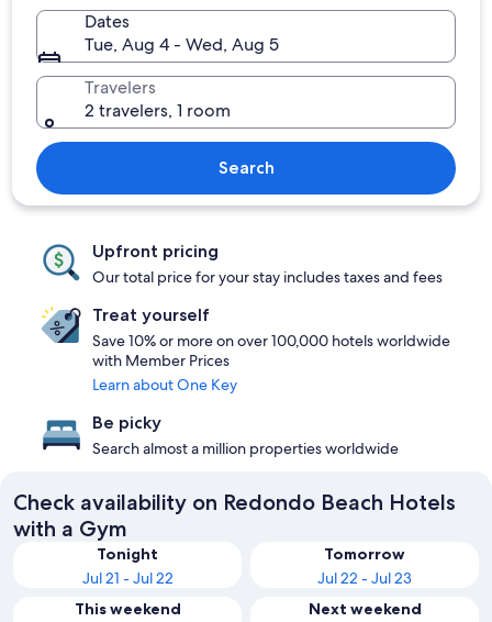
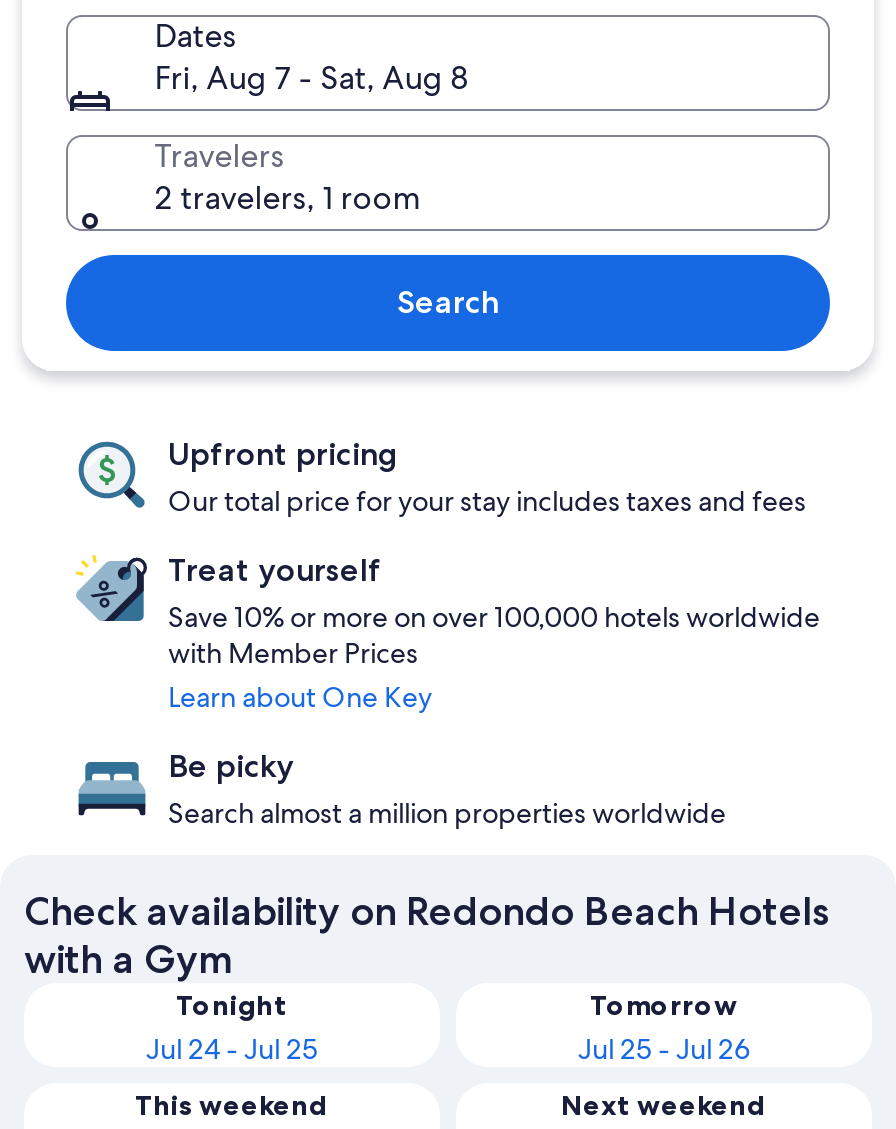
[85,33,279,56] Tue, Aug 4 - Wed, Aug 5 -> [154,57,468,99] Fri, Aug 7 - Sat, Aug 8
[82,568,173,588] Jul 21 - Jul 22 -> [146,1031,318,1067] Jul 24 - Jul 25
[317,568,412,588] Jul 22 - Jul 23 -> [578,1031,750,1067] Jul 25 - Jul 26

